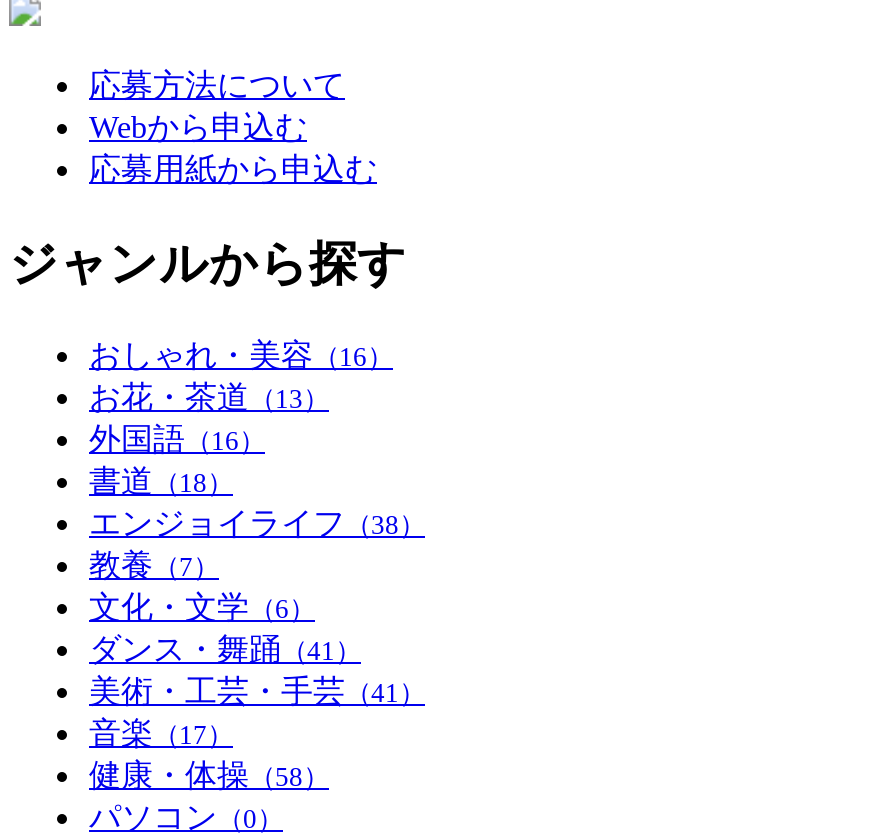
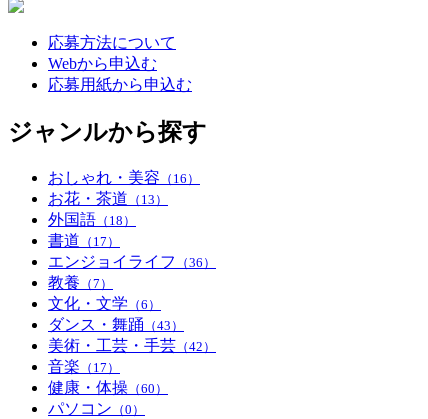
[89,422,265,456] 外国語（16） -> [48,211,136,228] 外国語（18）
[89,464,233,498] 書道（18） -> [48,232,120,249] 書道（17）
[89,506,425,540] エンジョイライフ（38） -> [48,253,216,270] エンジョイライフ（36）
[89,632,361,666] ダンス・舞踊（41） -> [48,316,184,333] ダンス・舞踊（43）
[89,674,425,708] 美術・工芸・手芸（41） -> [48,337,216,354] 美術・工芸・手芸（42）
[89,758,329,792] 健康・体操（58） -> [48,379,168,396] 健康・体操（60）

